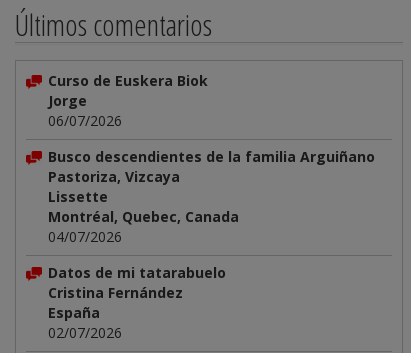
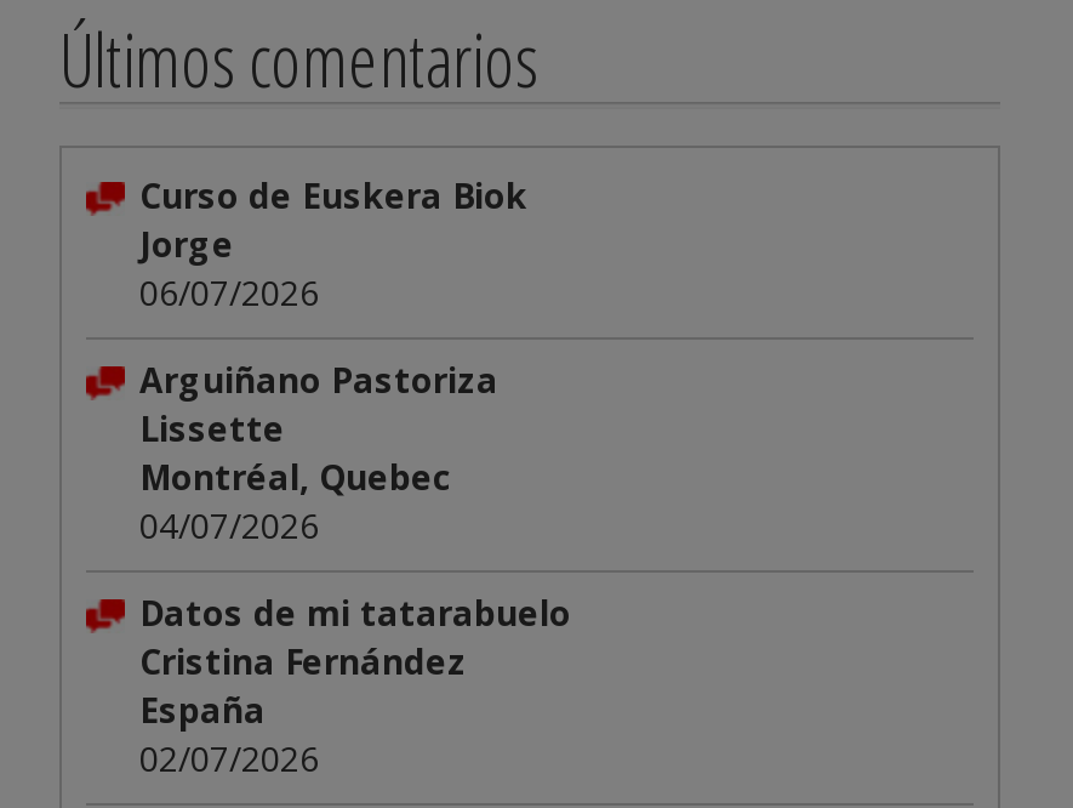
[48,146,375,185] Busco descendientes de la familia Arguiñano | Pastoriza, Vizcaya -> [139,355,498,402] Arguiñano Pastoriza
[48,206,239,225] Montréal, Quebec, Canada -> [139,453,452,499] Montréal, Quebec

